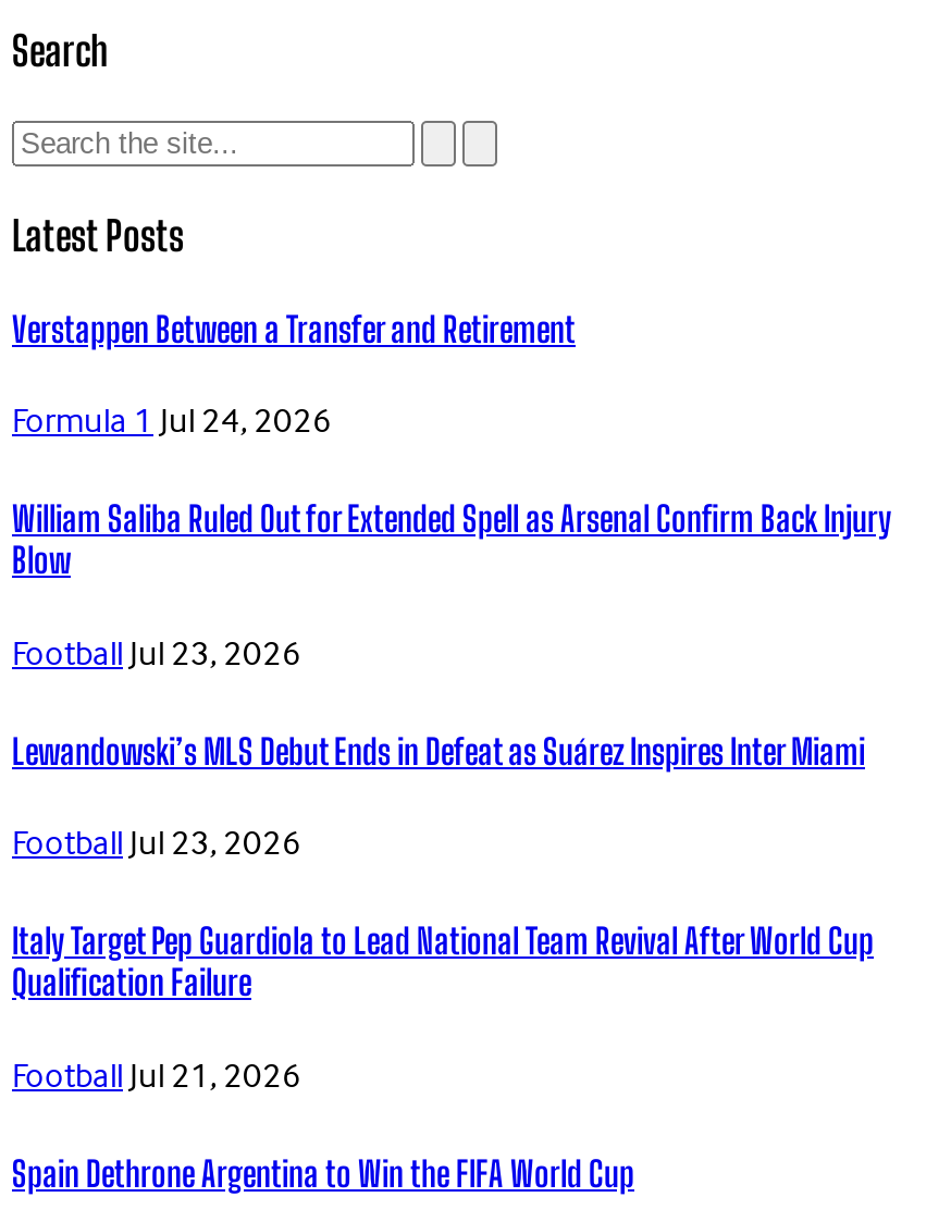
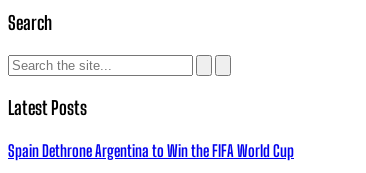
[12,307,891,1106] Verstappen Between a Transfer and Retirement | Formula 1 Jul 24, 2026 | William Saliba Ruled Out for Extended Spell as Arsenal Confirm Back Injury | Blow | Football Jul 23, 2026 | Lewandowski’s MLS Debut Ends in Defeat as Suárez Inspires Inter Miami | Football Jul 23, 2026 | Italy Target Pep Guardiola to Lead National Team Revival After World Cup | Qualification Failure | Football Jul 21, 2026 -> none

